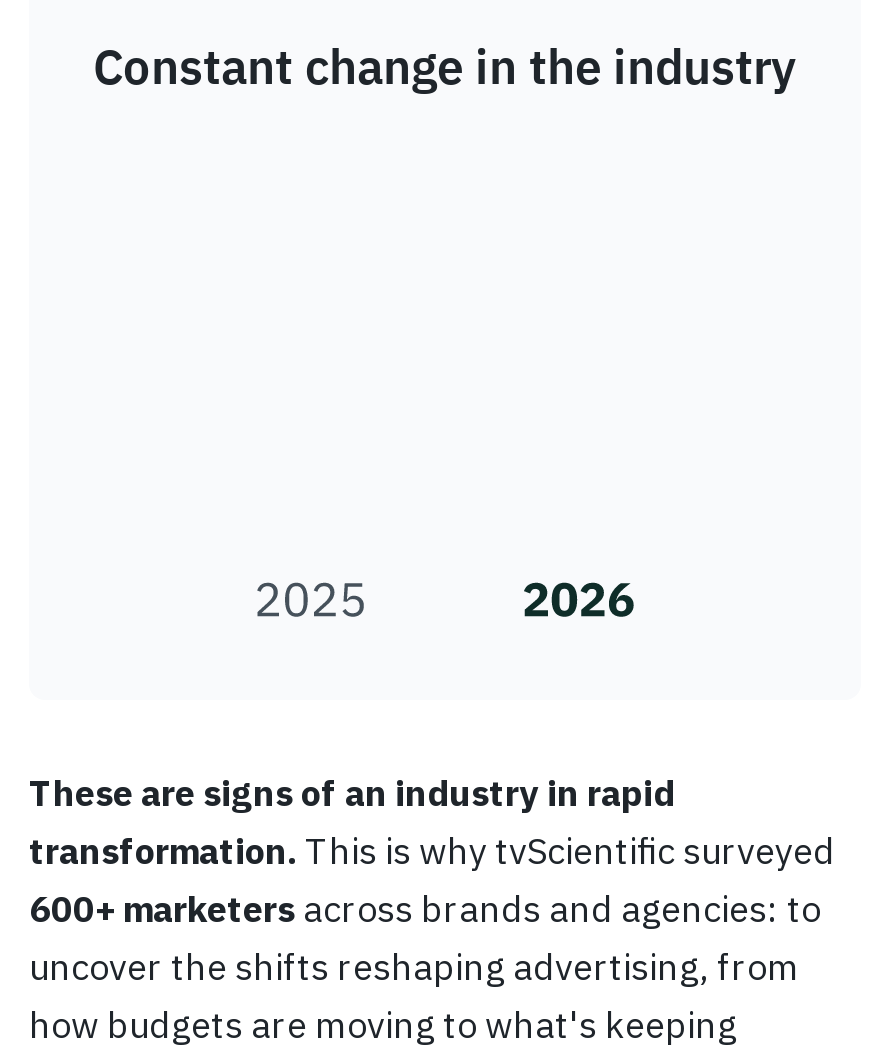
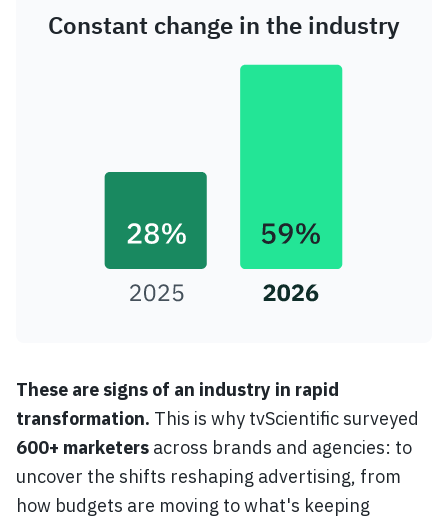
none -> [103,171,208,270] [image]
none -> [239,64,344,270] [image]

